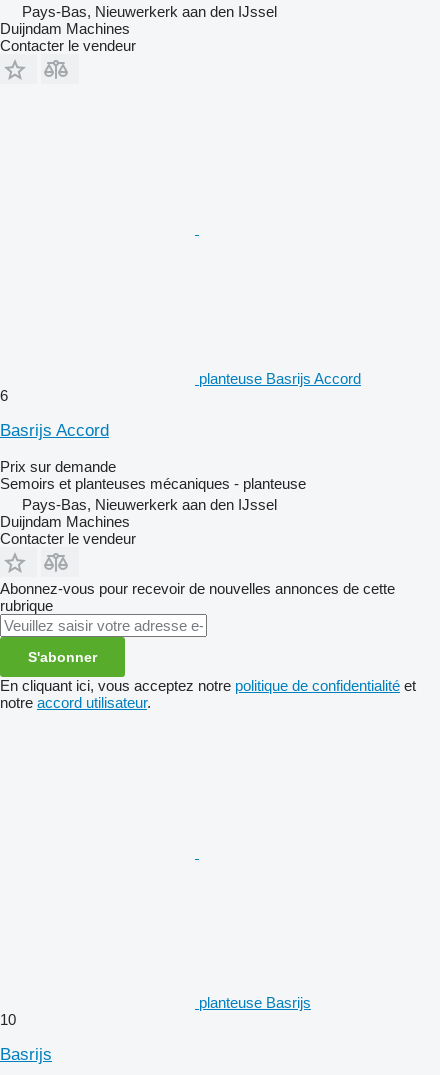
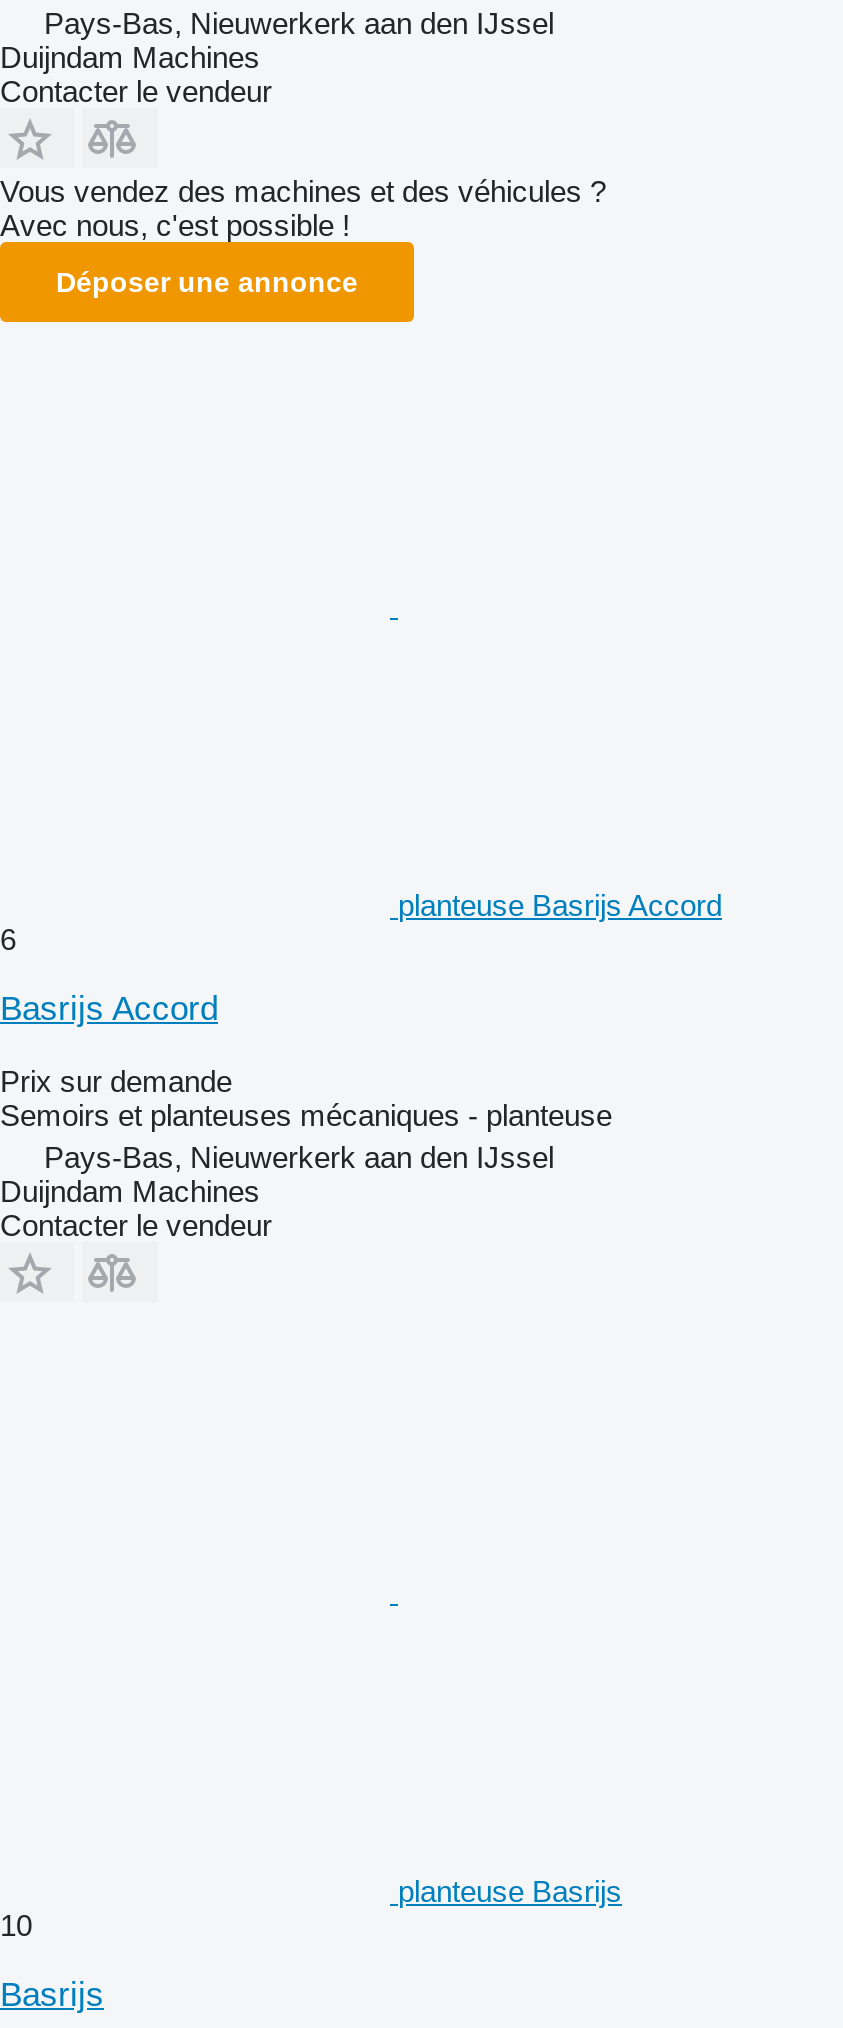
none -> [0,174,606,298] Vous vendez des machines et des véhicules ? | Avec nous, c'est possible ! | Déposer une annonce
moved [0,370,361,547] -> [0,888,722,1242]: planteuse Basrijs Accord | 6 | Basrijs Accord | Prix sur demande | Semoirs et planteuses mécaniques - planteuse | Pays-Bas, Nieuwerkerk aan den IJssel | Duijndam Machines | Contacter le vendeur
[0,580,416,711] Abonnez-vous pour recevoir de nouvelles annonces de cette | rubrique | S'abonner | En cliquant ici, vous acceptez notre politique de confidentialité et | notre accord utilisateur. -> none

